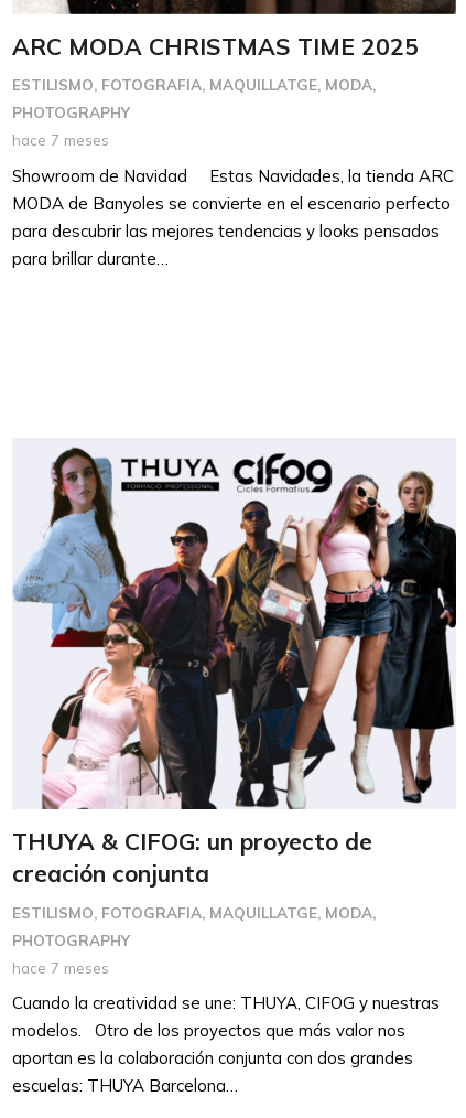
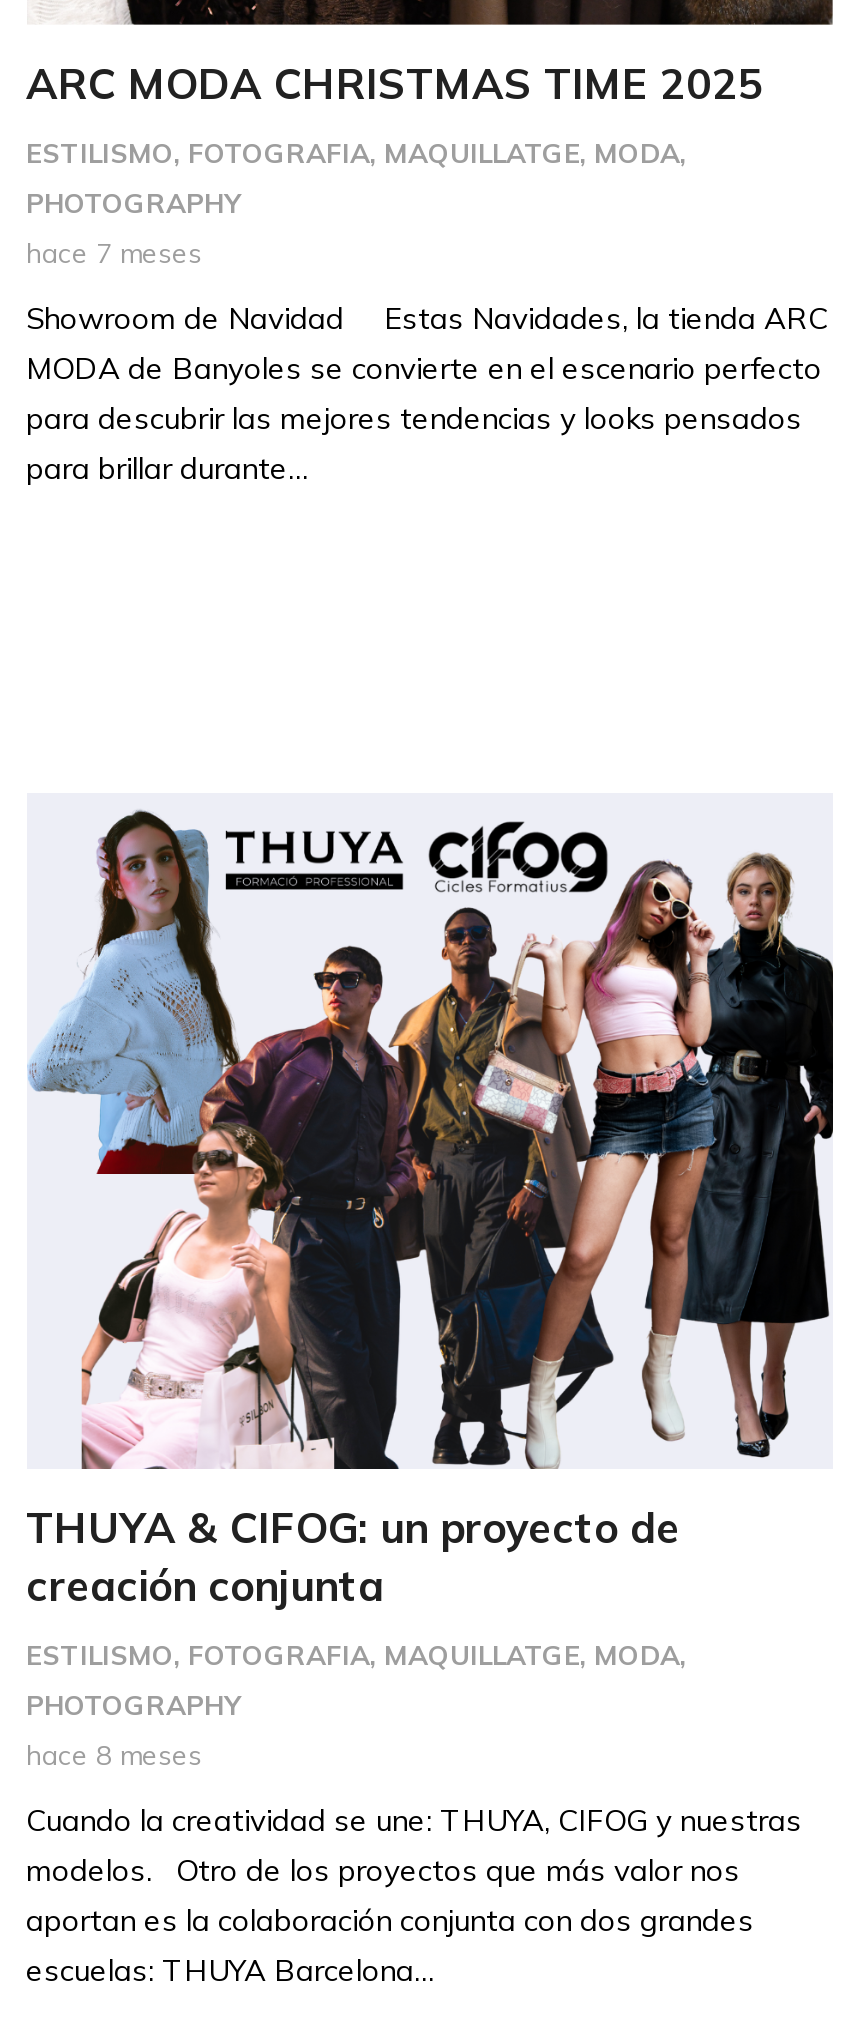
[12,958,109,977] hace 7 meses -> [26,1738,202,1772] hace 8 meses

